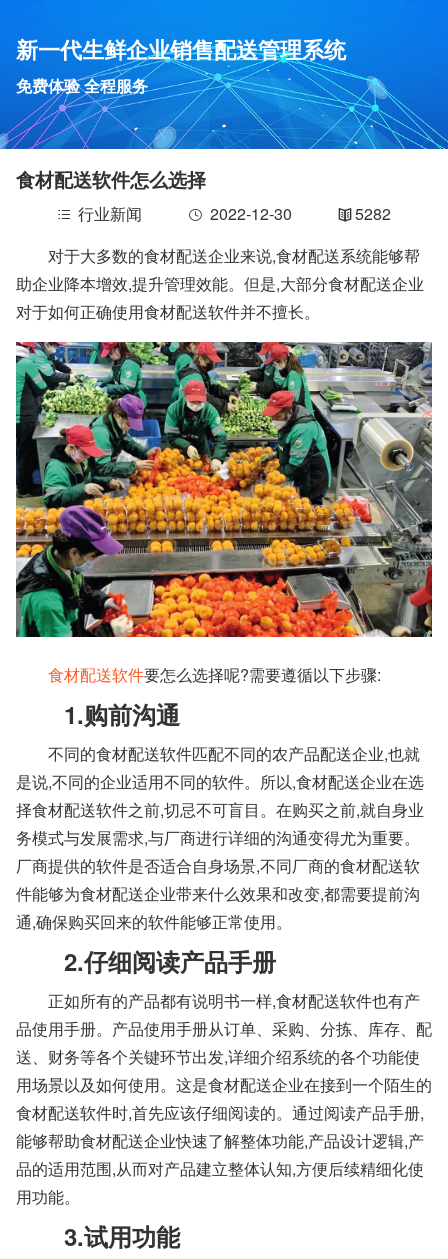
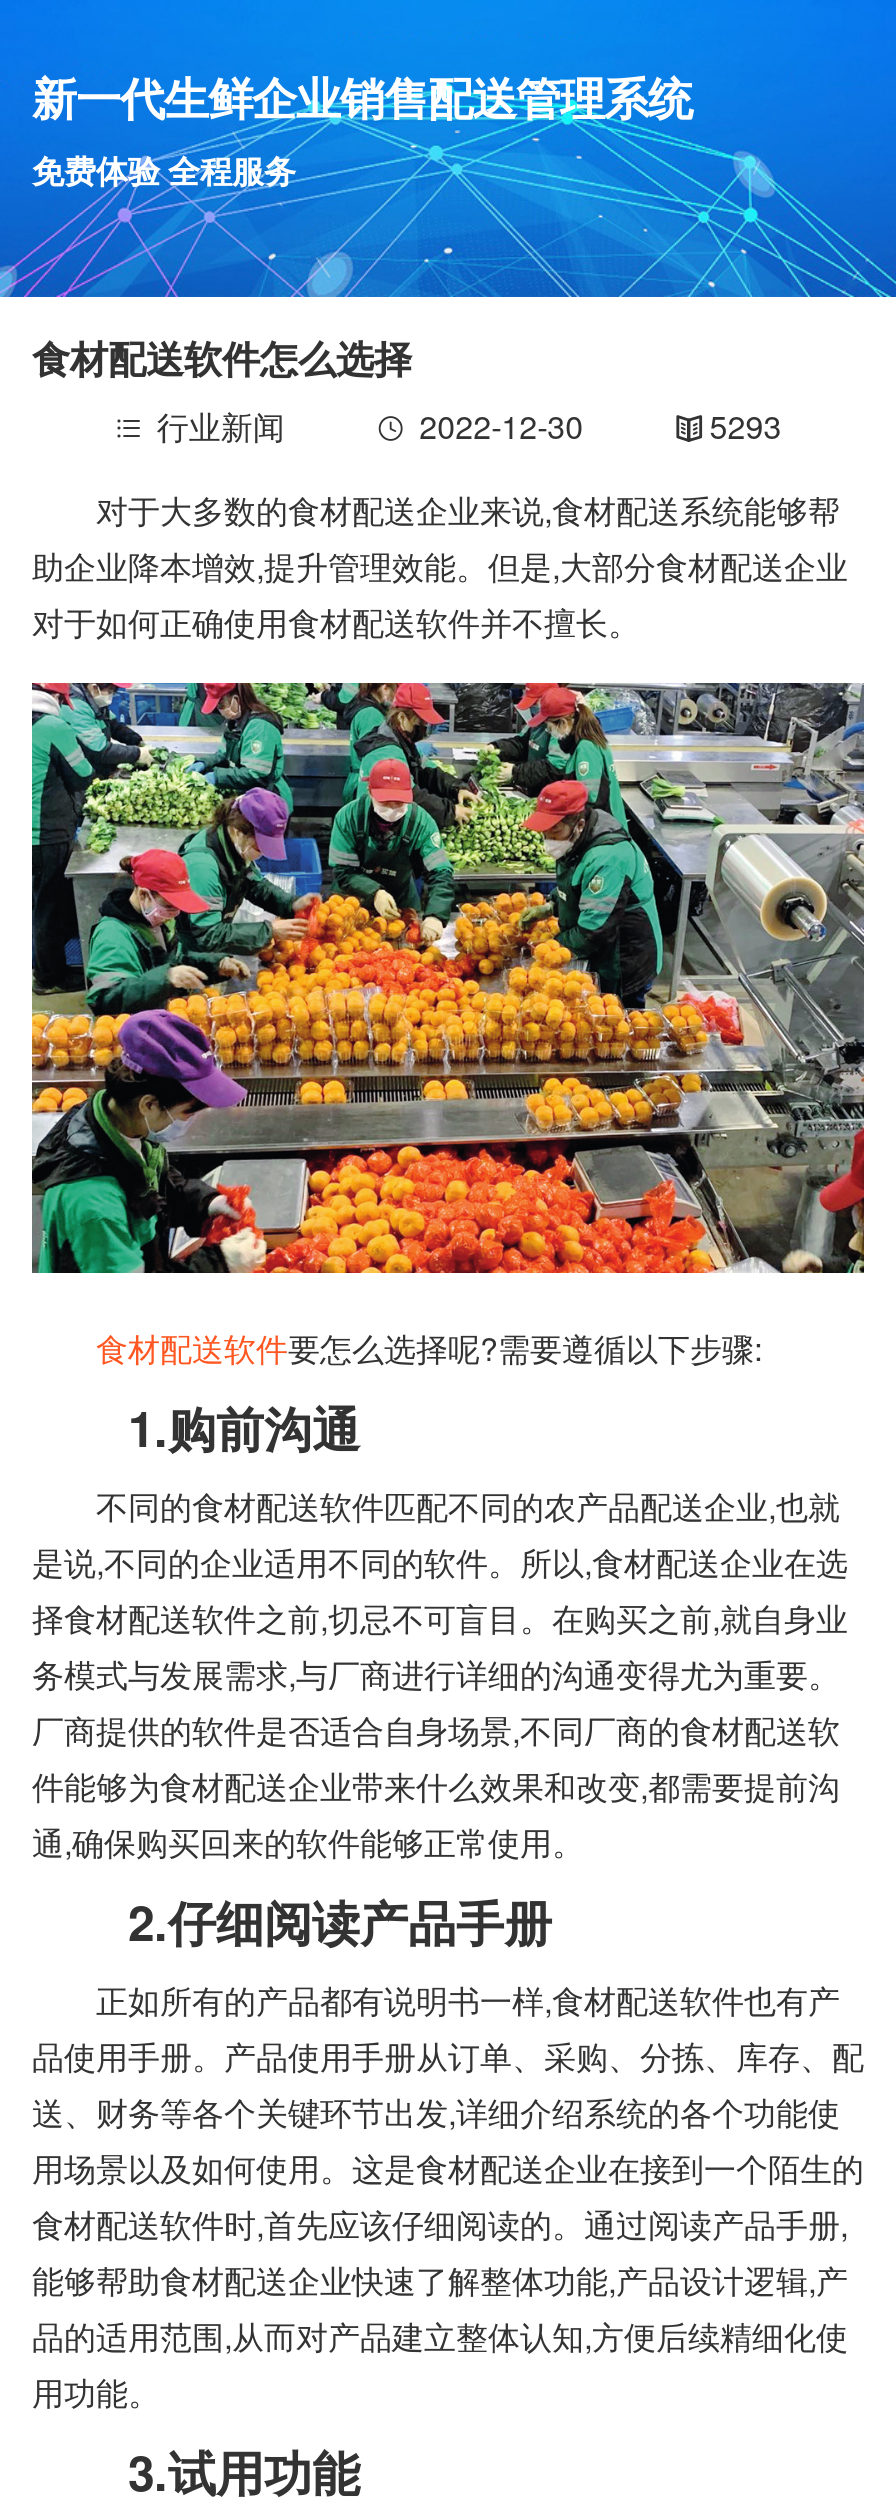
[355,201,391,224] 5282 -> [710,402,782,448] 5293

